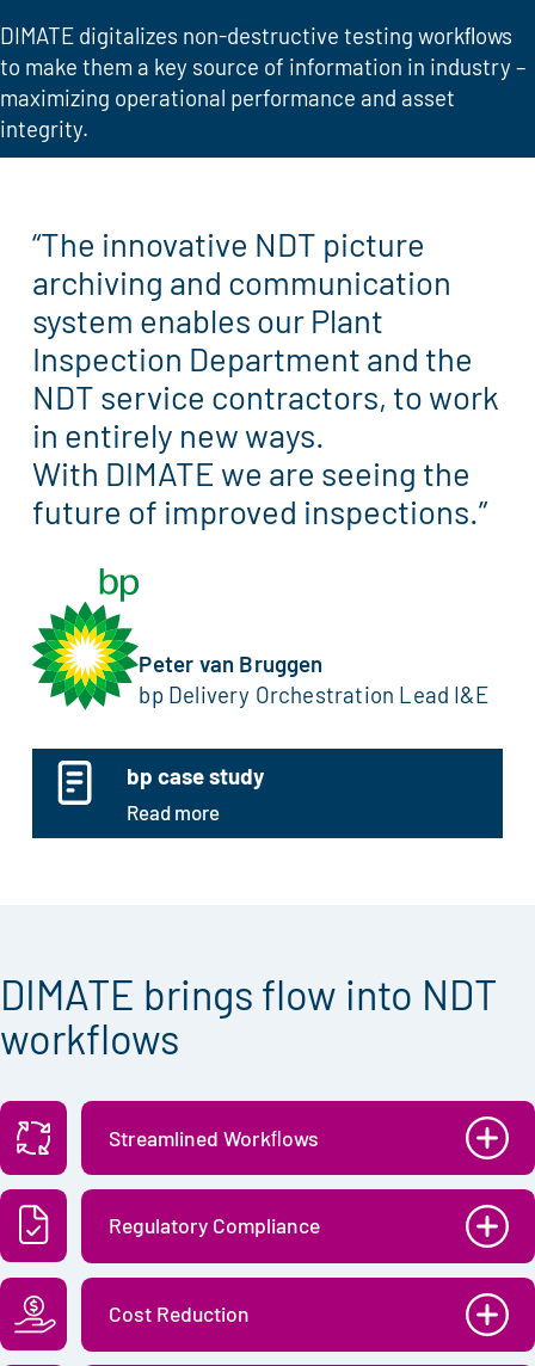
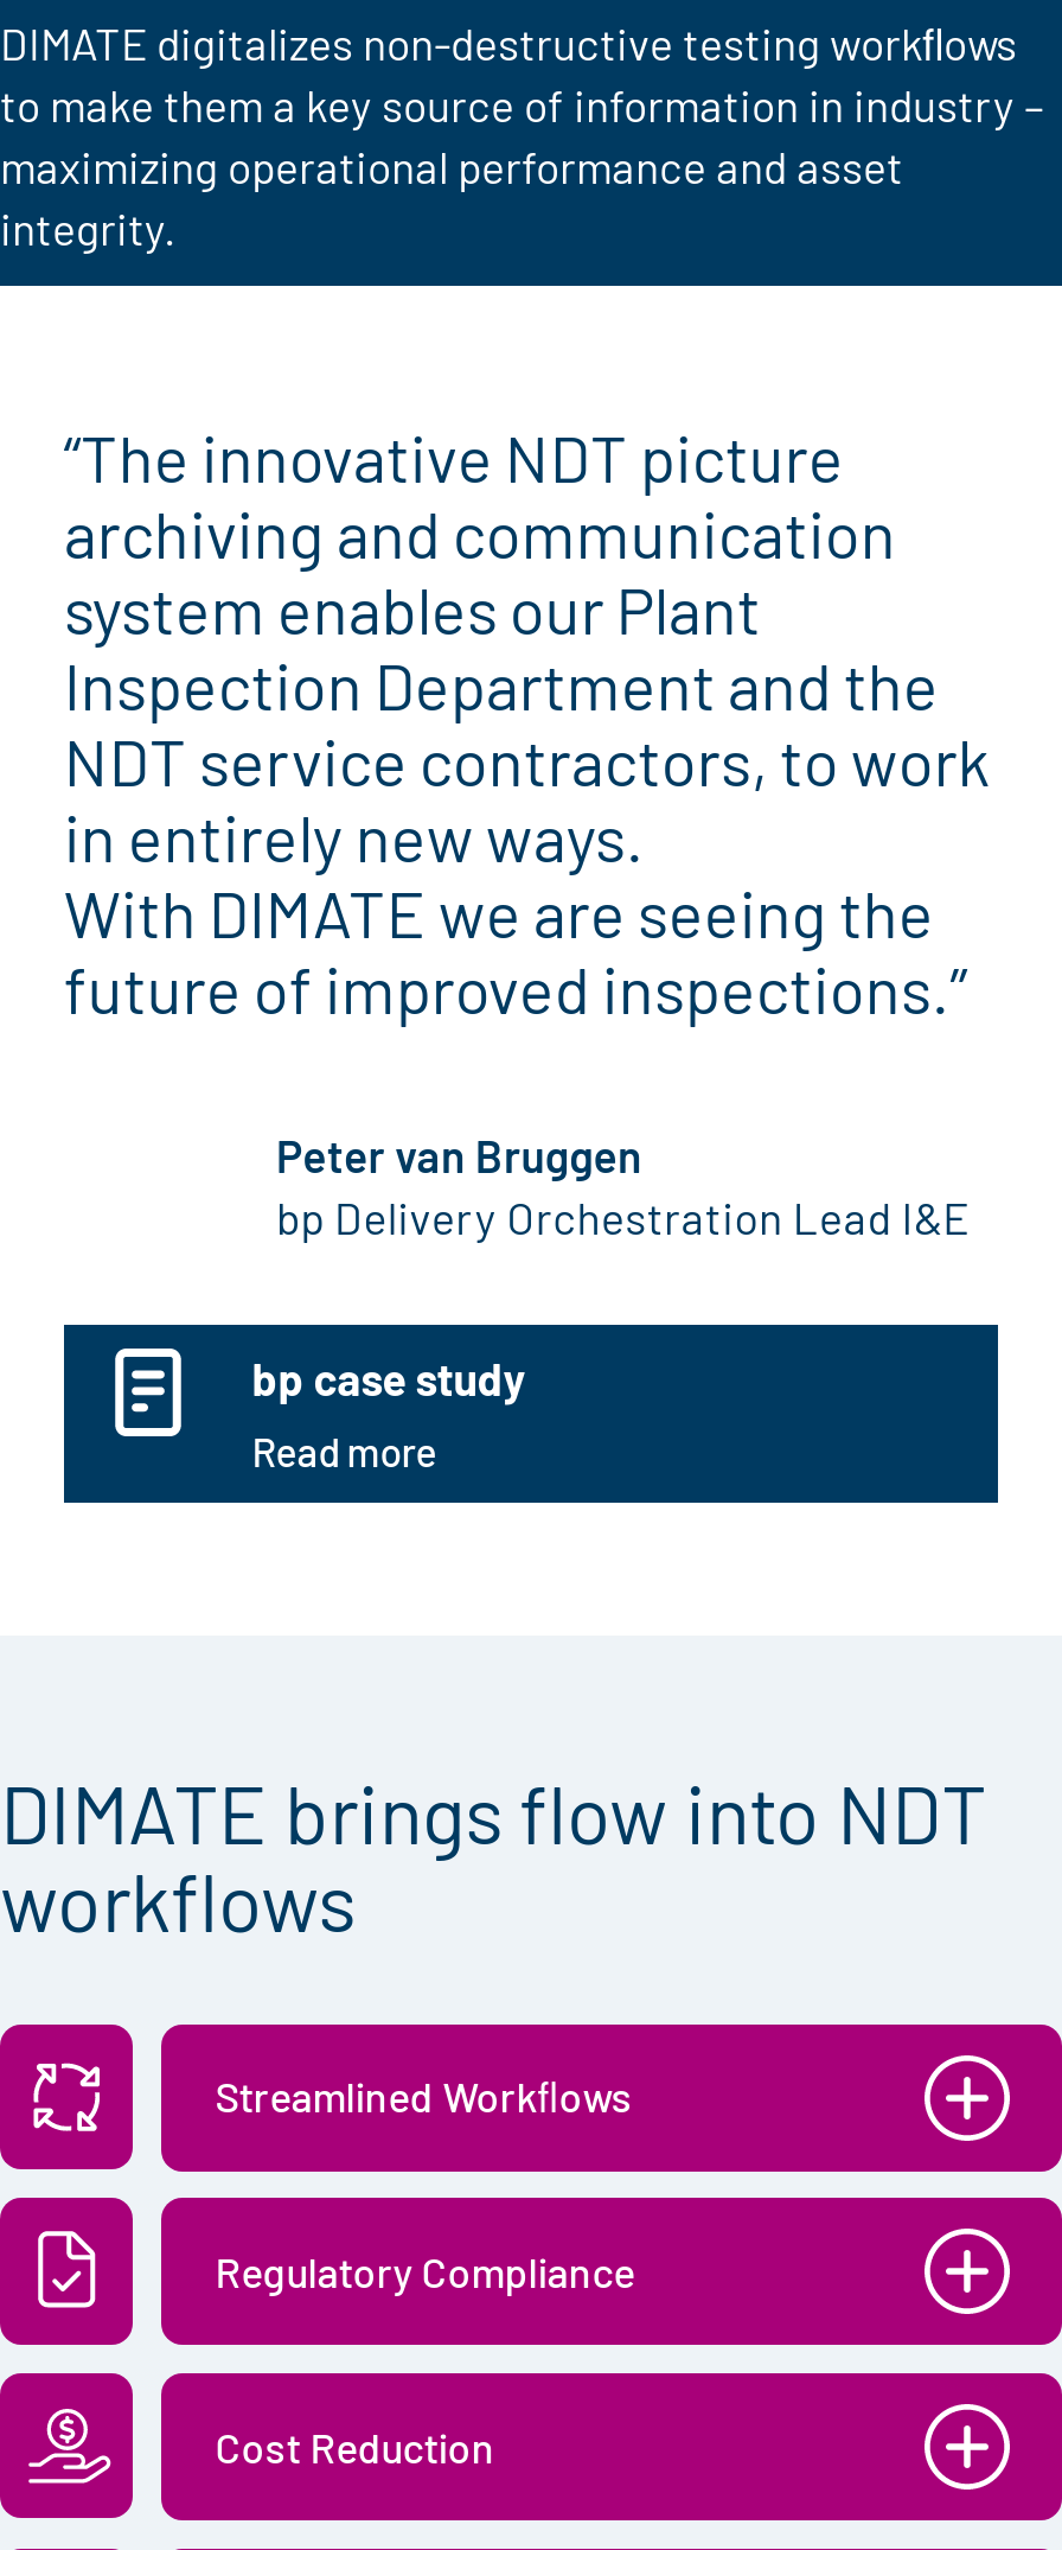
[31,567,140,710] [image] -> none

